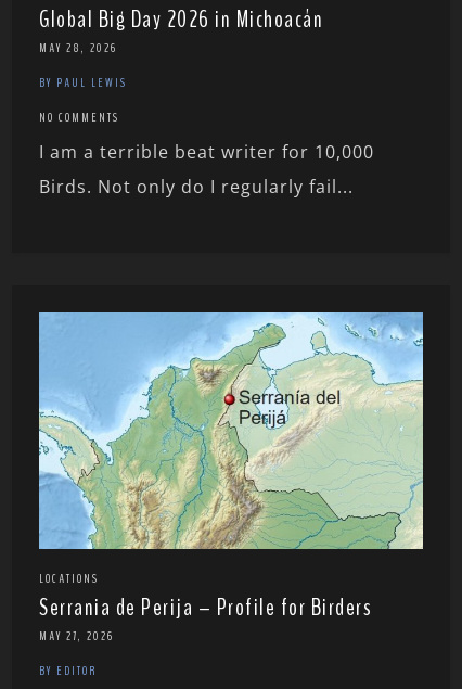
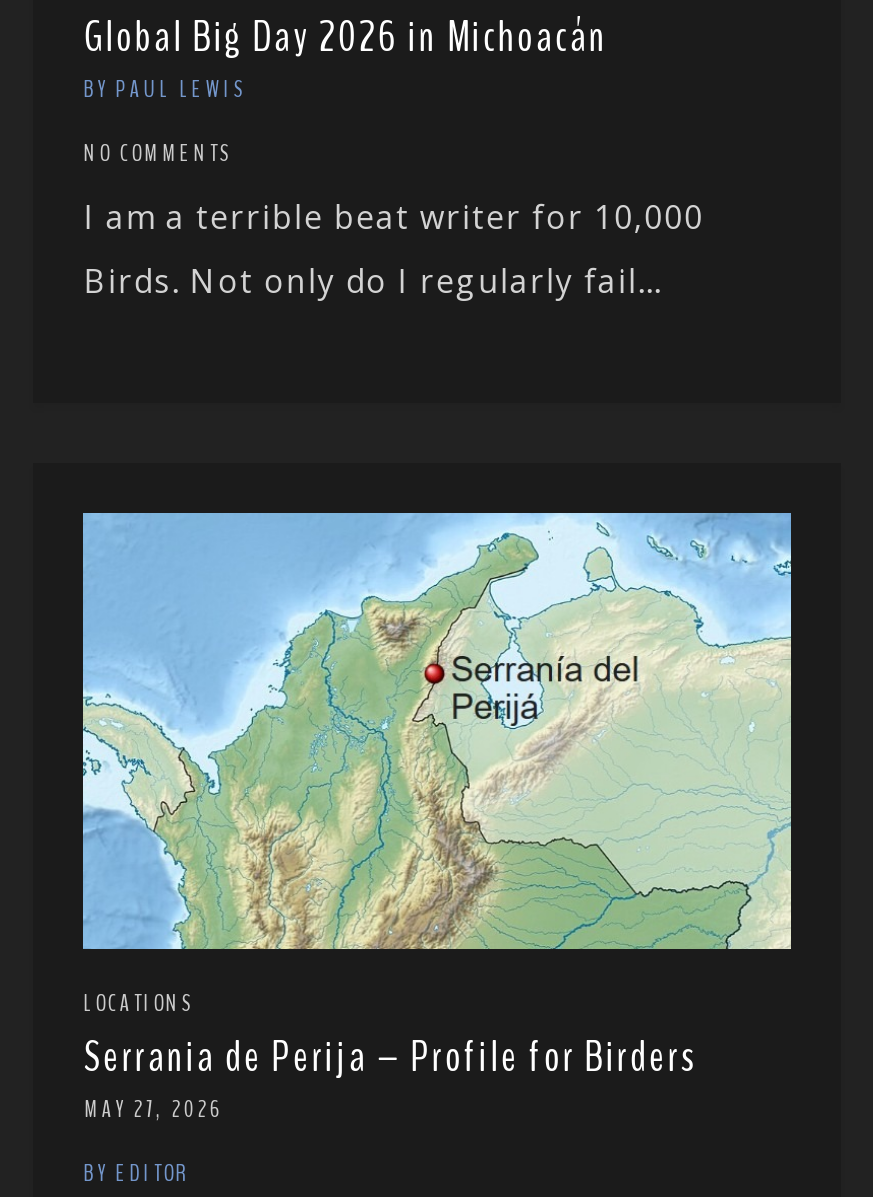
[39,39,118,56] MAY 28, 2026 -> none

